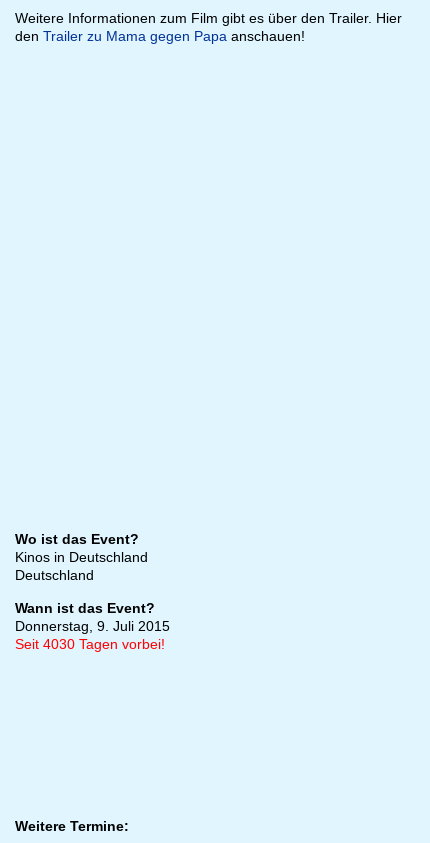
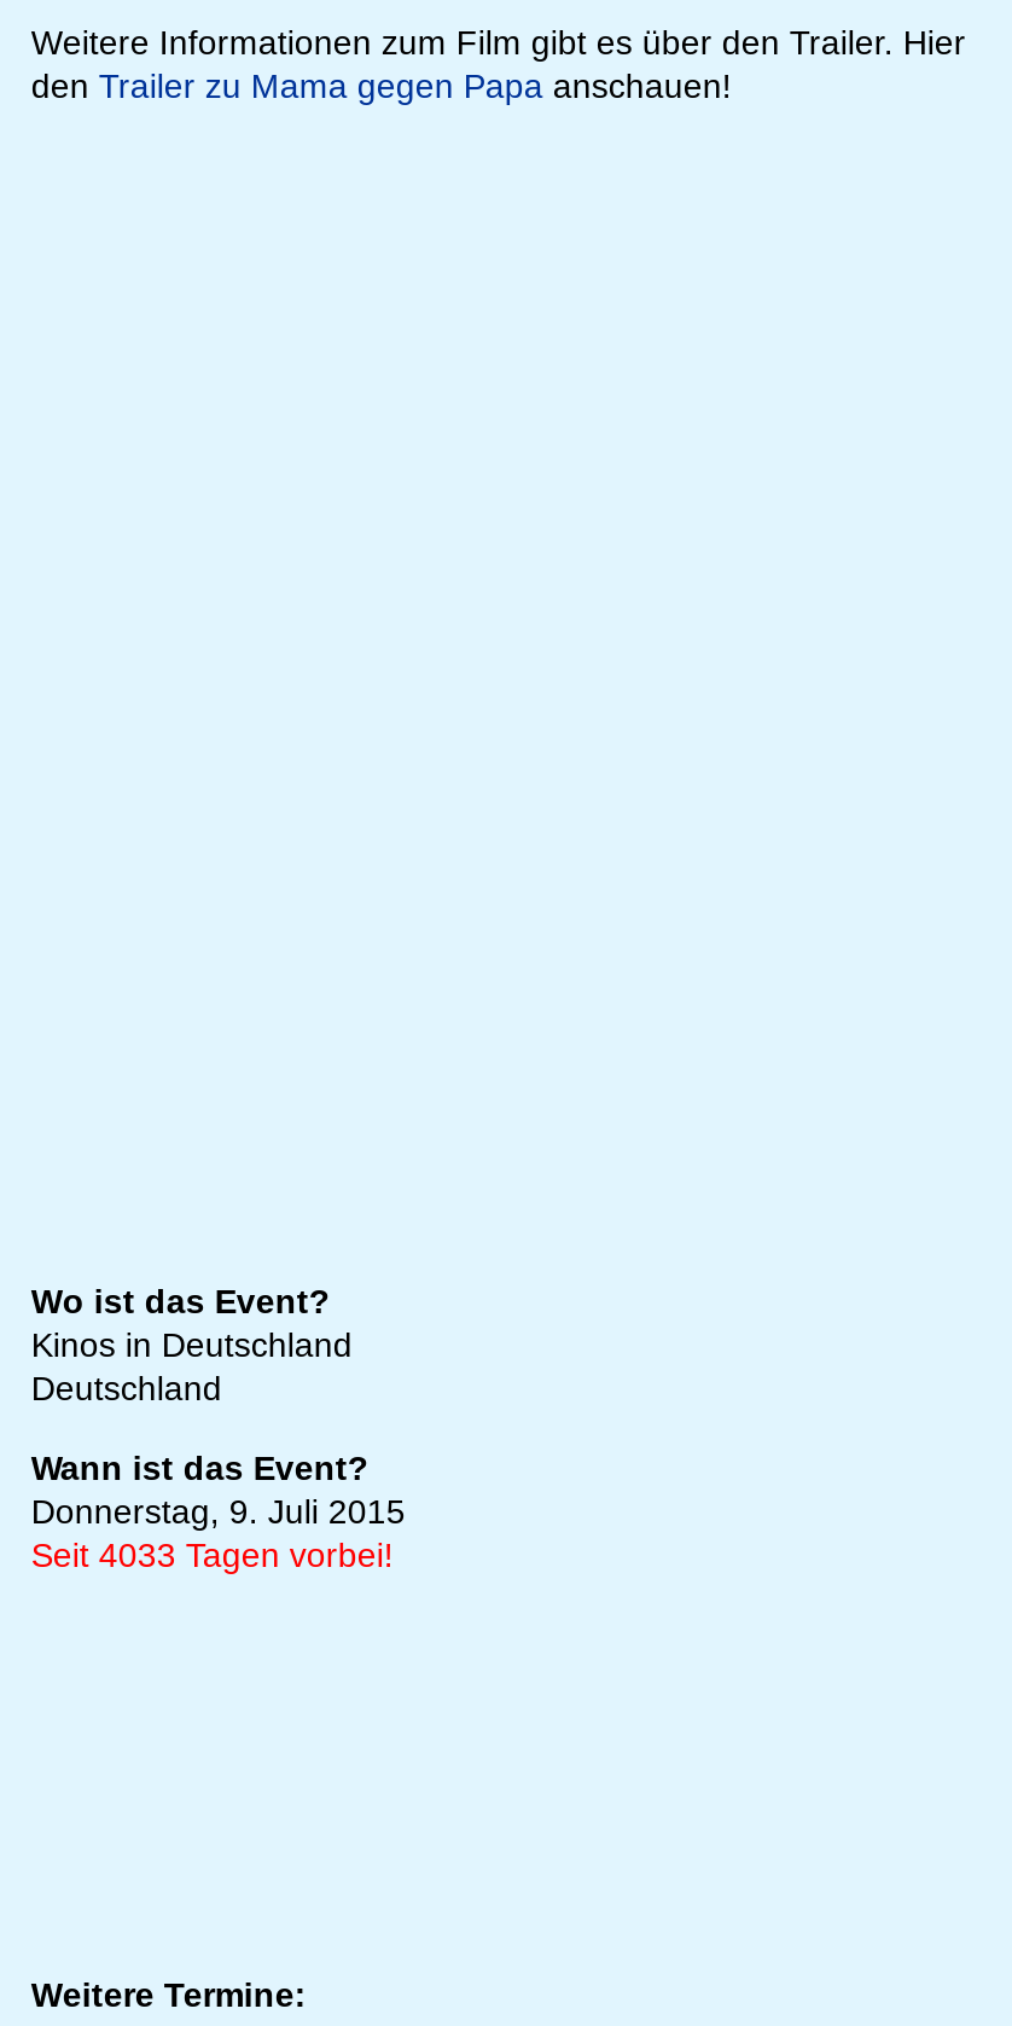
[15,636,165,652] Seit 4030 Tagen vorbei! -> [31,1535,393,1573] Seit 4033 Tagen vorbei!

